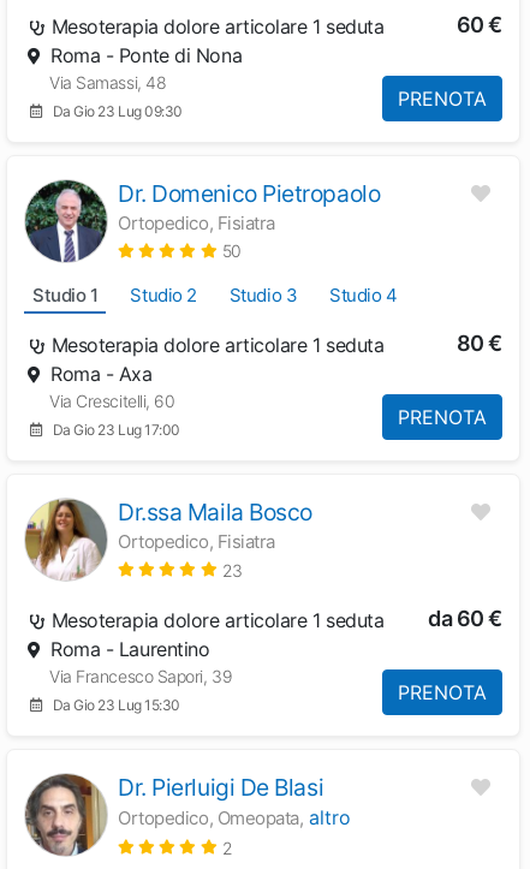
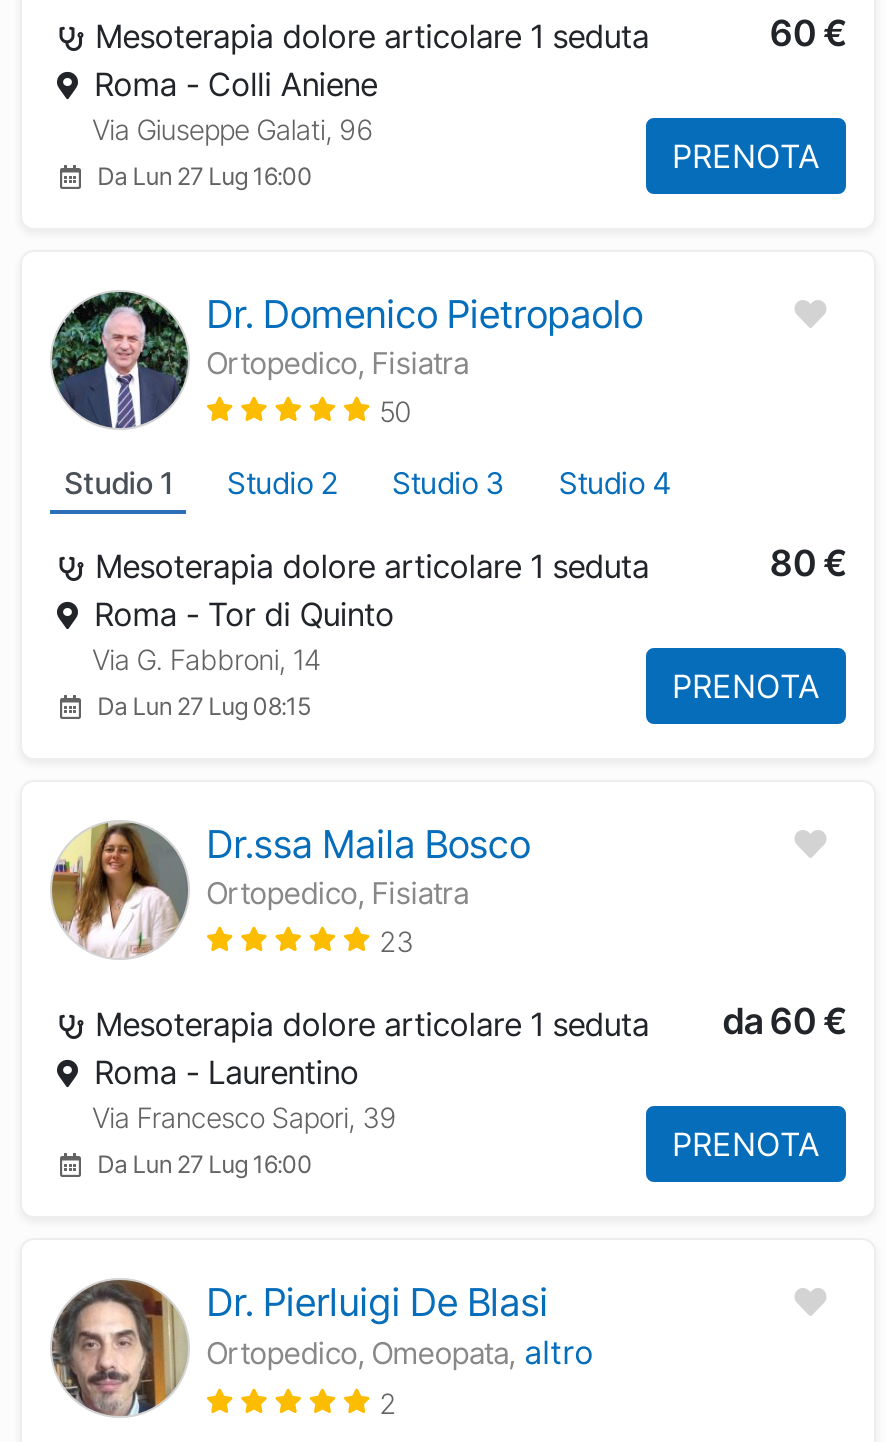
[45,43,242,119] Roma - Ponte di Nona | Via Samassi, 48 | Da Gio 23 Lug 09:30 -> [85,63,377,191] Roma - Colli Aniene | Via Giuseppe Galati, 96 | Da Lun 27 Lug 16:00
[45,362,180,439] Roma - Axa | Via Crescitelli, 60 | Da Gio 23 Lug 17:00 -> [85,595,394,722] Roma - Tor di Quinto | Via G. Fabbroni, 14 | Da Lun 27 Lug 08:15
[52,696,180,714] Da Gio 23 Lug 15:30 -> [97,1149,312,1179] Da Lun 27 Lug 16:00

